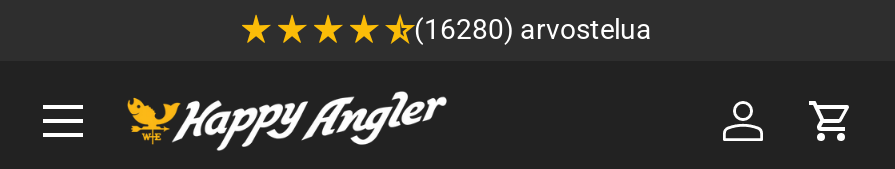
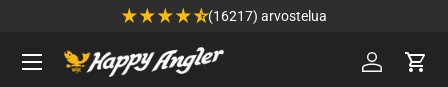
[414,13,652,45] (16280) arvostelua -> [207,8,326,24] (16217) arvostelua

